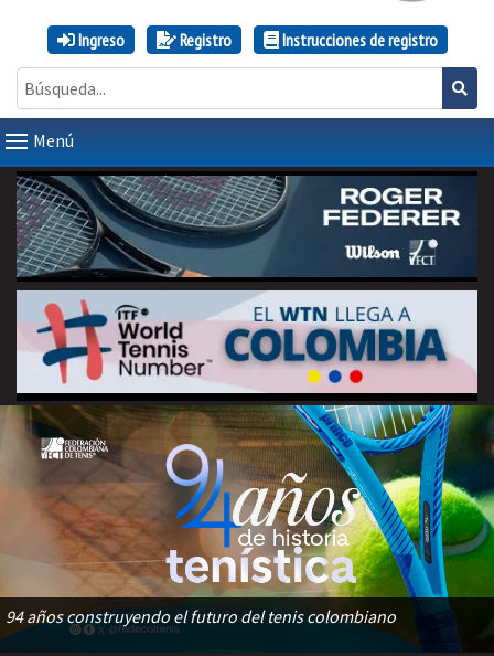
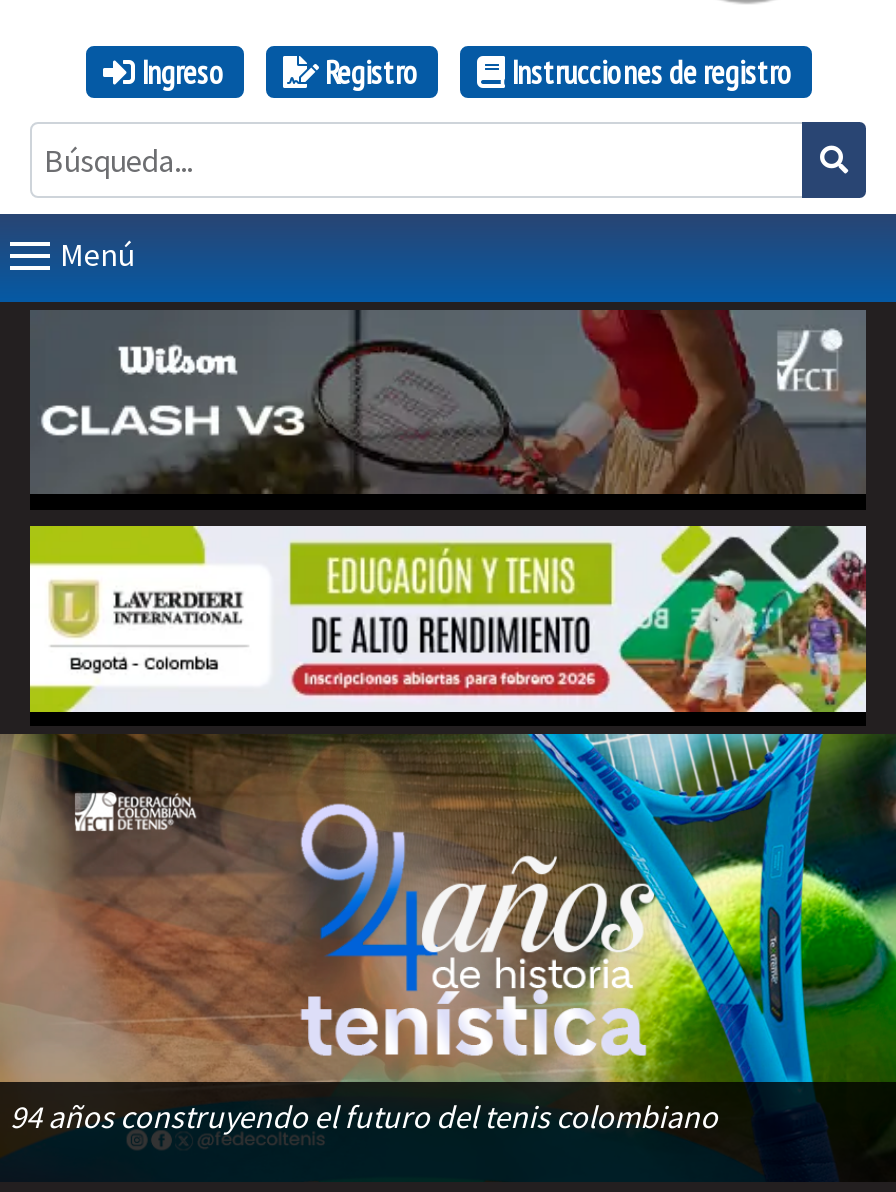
[17,171,477,278] [image] -> [30,310,866,502] [image]
[15,289,479,394] [image] -> [28,524,868,714] [image]

